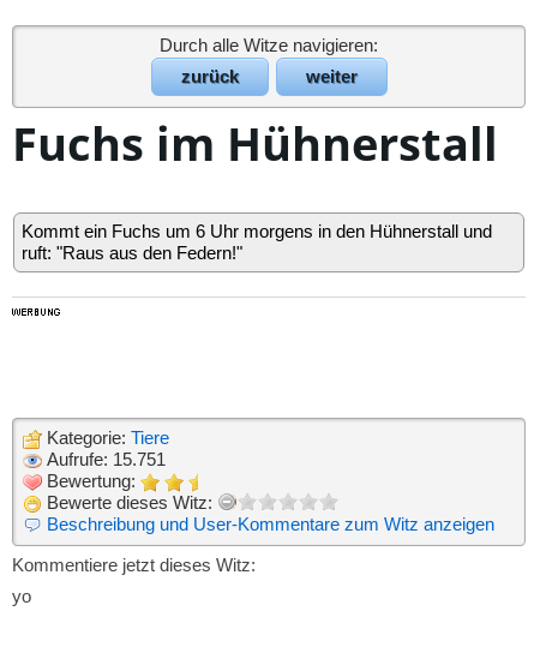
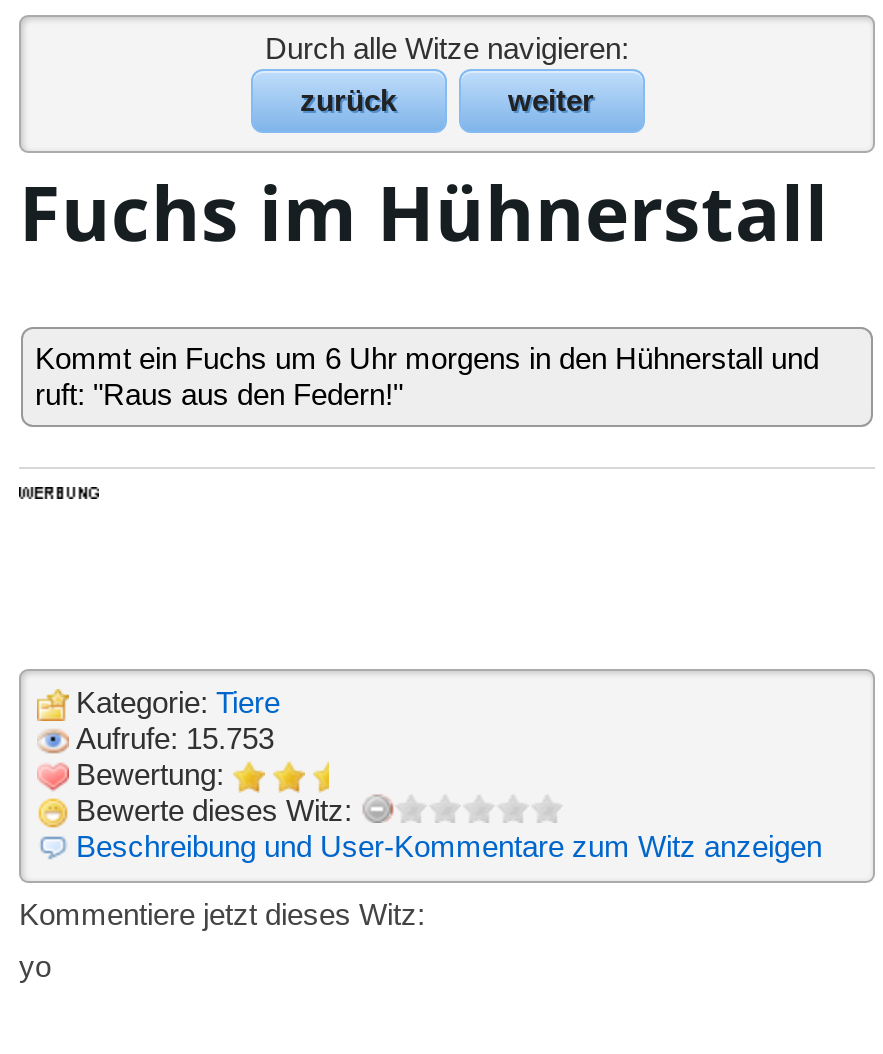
[41,449,165,470] Aufrufe: 15.751 -> [68,722,274,756] Aufrufe: 15.753

